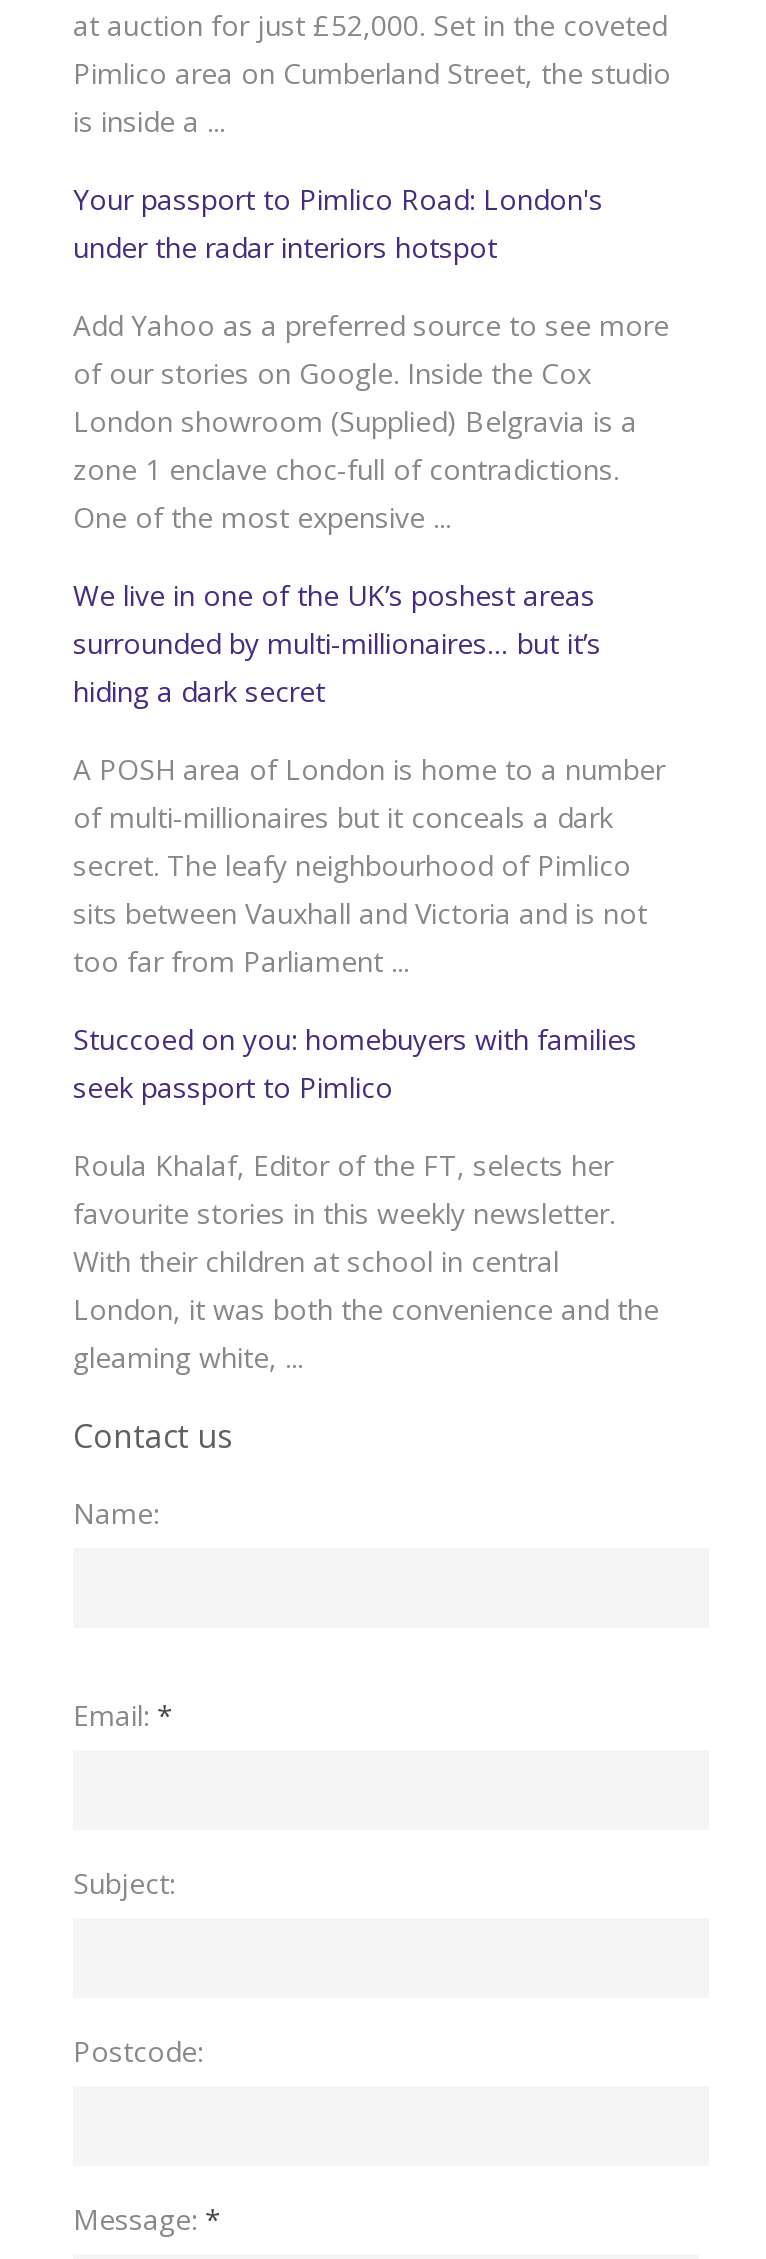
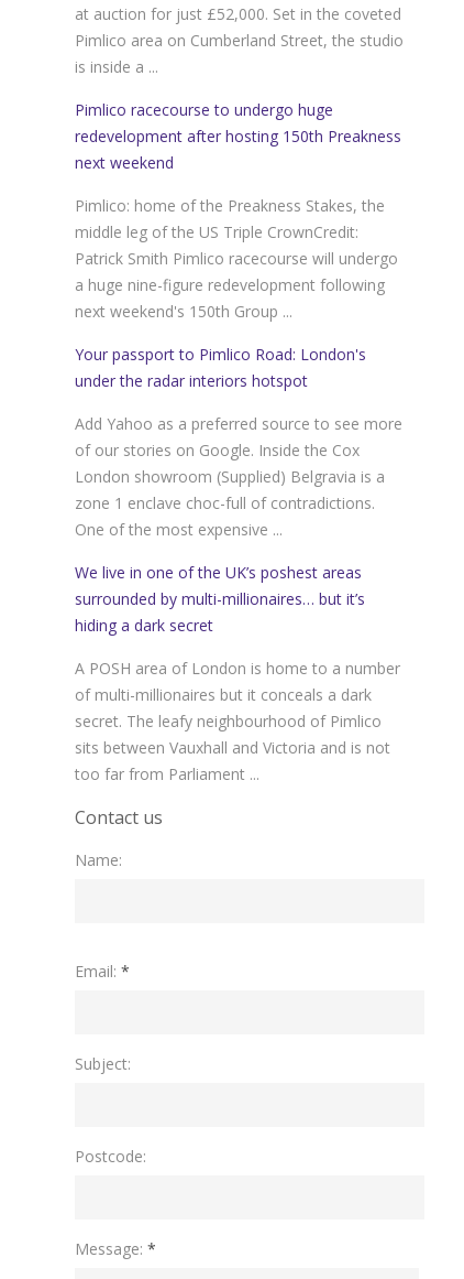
none -> [75,99,401,322] Pimlico racecourse to undergo huge | redevelopment after hosting 150th Preakness | next weekend | Pimlico: home of the Preakness Stakes, the | middle leg of the US Triple CrownCredit: | Patrick Smith Pimlico racecourse will undergo | a huge nine-figure redevelopment following | next weekend's 150th Group ...
moved [73,180,669,980] -> [75,344,402,784]: Your passport to Pimlico Road: London's | under the radar interiors hotspot | Add Yahoo as a preferred source to see more | ... | sits between Vauxhall and Victoria and is not | too far from Parliament ...
[73,1020,659,1376] Stuccoed on you: homebuyers with families | seek passport to Pimlico | Roula Khalaf, Editor of the FT, selects her | favourite stories in this weekly newsletter. | With their children at school in central | London, it was both the convenience and the | gleaming white, ... -> none

